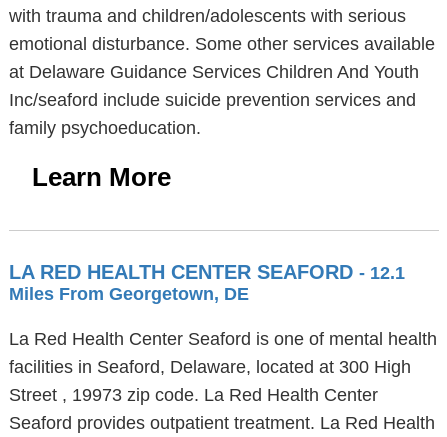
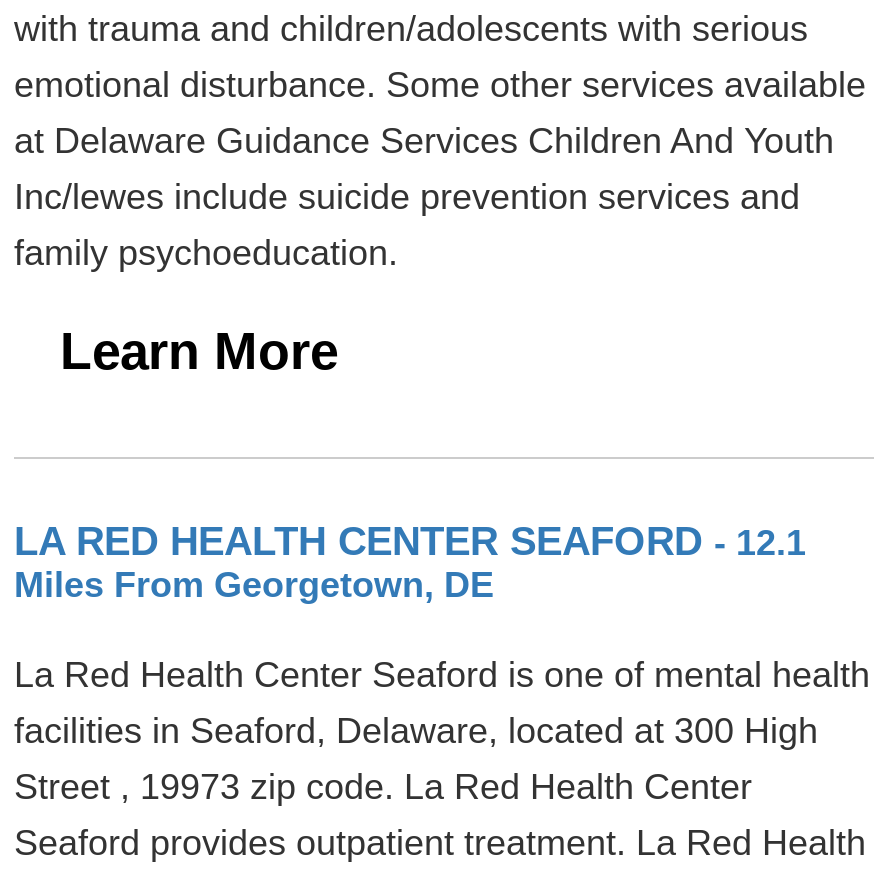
[9,90,416,110] Inc/seaford include suicide prevention services and -> [14,177,800,217] Inc/lewes include suicide prevention services and

